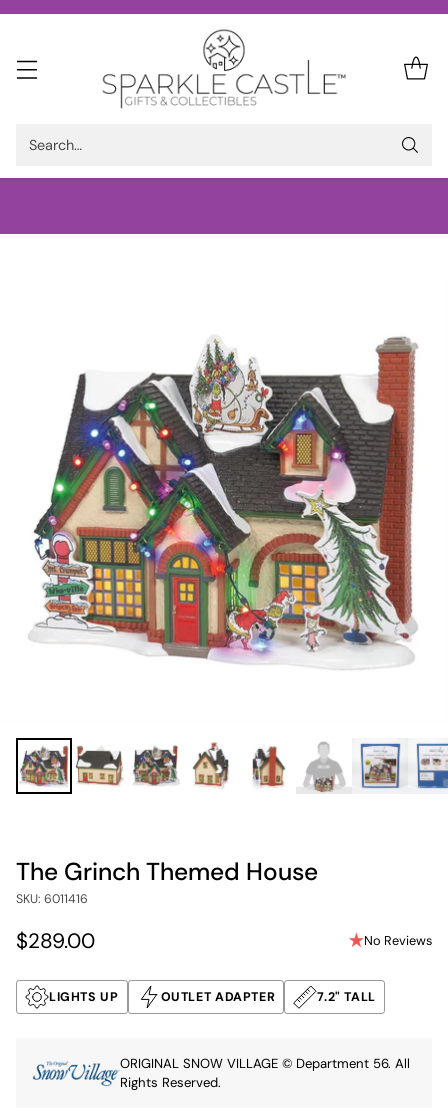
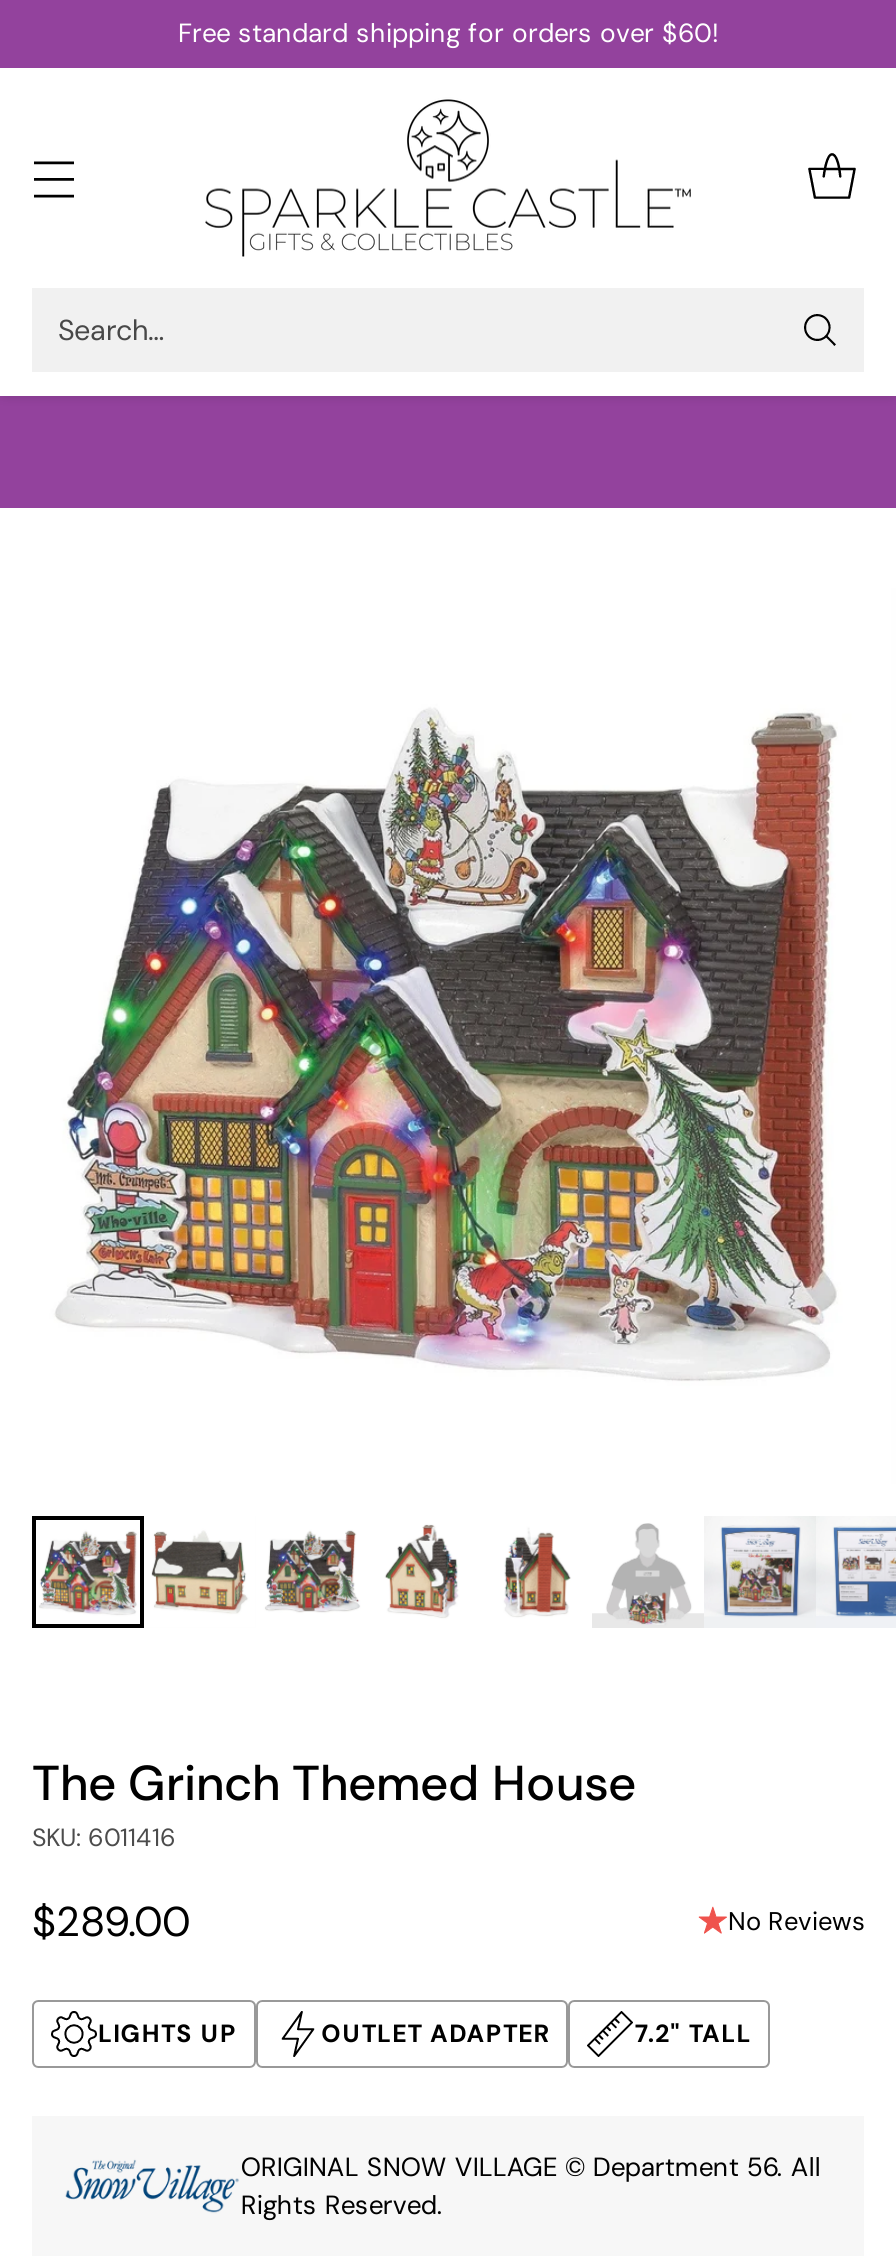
none -> [178,16,718,50] Free standard shipping for orders over $60!

